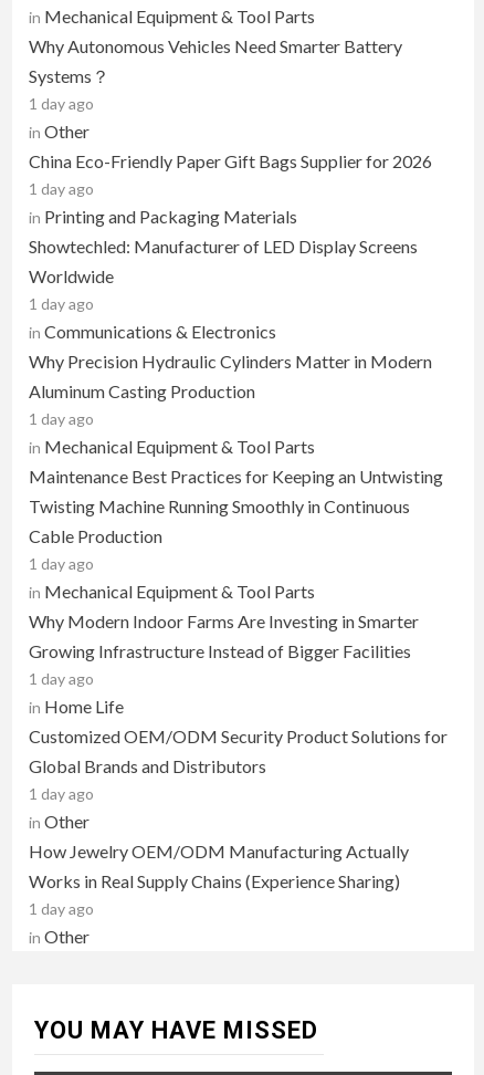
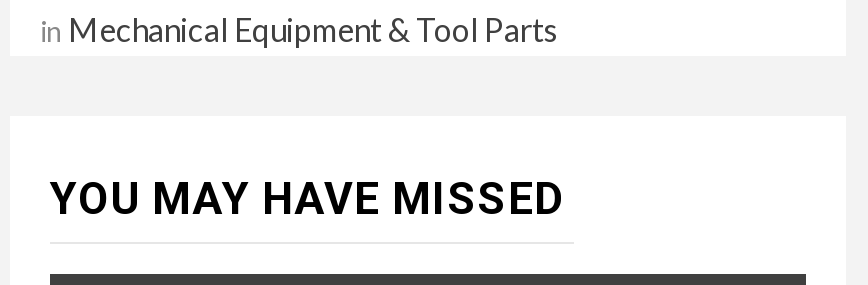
[29,35,448,947] Why Autonomous Vehicles Need Smarter Battery | Systems？ | 1 day ago | in Other | China Eco-Friendly Paper Gift Bags Supplier for 2026 | 1 day ago | in Printing and Packaging Materials | Showtechled: Manufacturer of LED Display Screens | Worldwide | 1 day ago | in Communications & Electronics | Why Precision Hydraulic Cylinders Matter in Modern | Aluminum Casting Production | 1 day ago | in Mechanical Equipment & Tool Parts | Maintenance Best Practices for Keeping an Untwisting | Twisting Machine Running Smoothly in Continuous | Cable Production | 1 day ago | in Mechanical Equipment & Tool Parts | Why Modern Indoor Farms Are Investing in Smarter | Growing Infrastructure Instead of Bigger Facilities | 1 day ago | in Home Life | Customized OEM/ODM Security Product Solutions for | Global Brands and Distributors | 1 day ago | in Other | How Jewelry OEM/ODM Manufacturing Actually | Works in Real Supply Chains (Experience Sharing) | 1 day ago | in Other -> none

